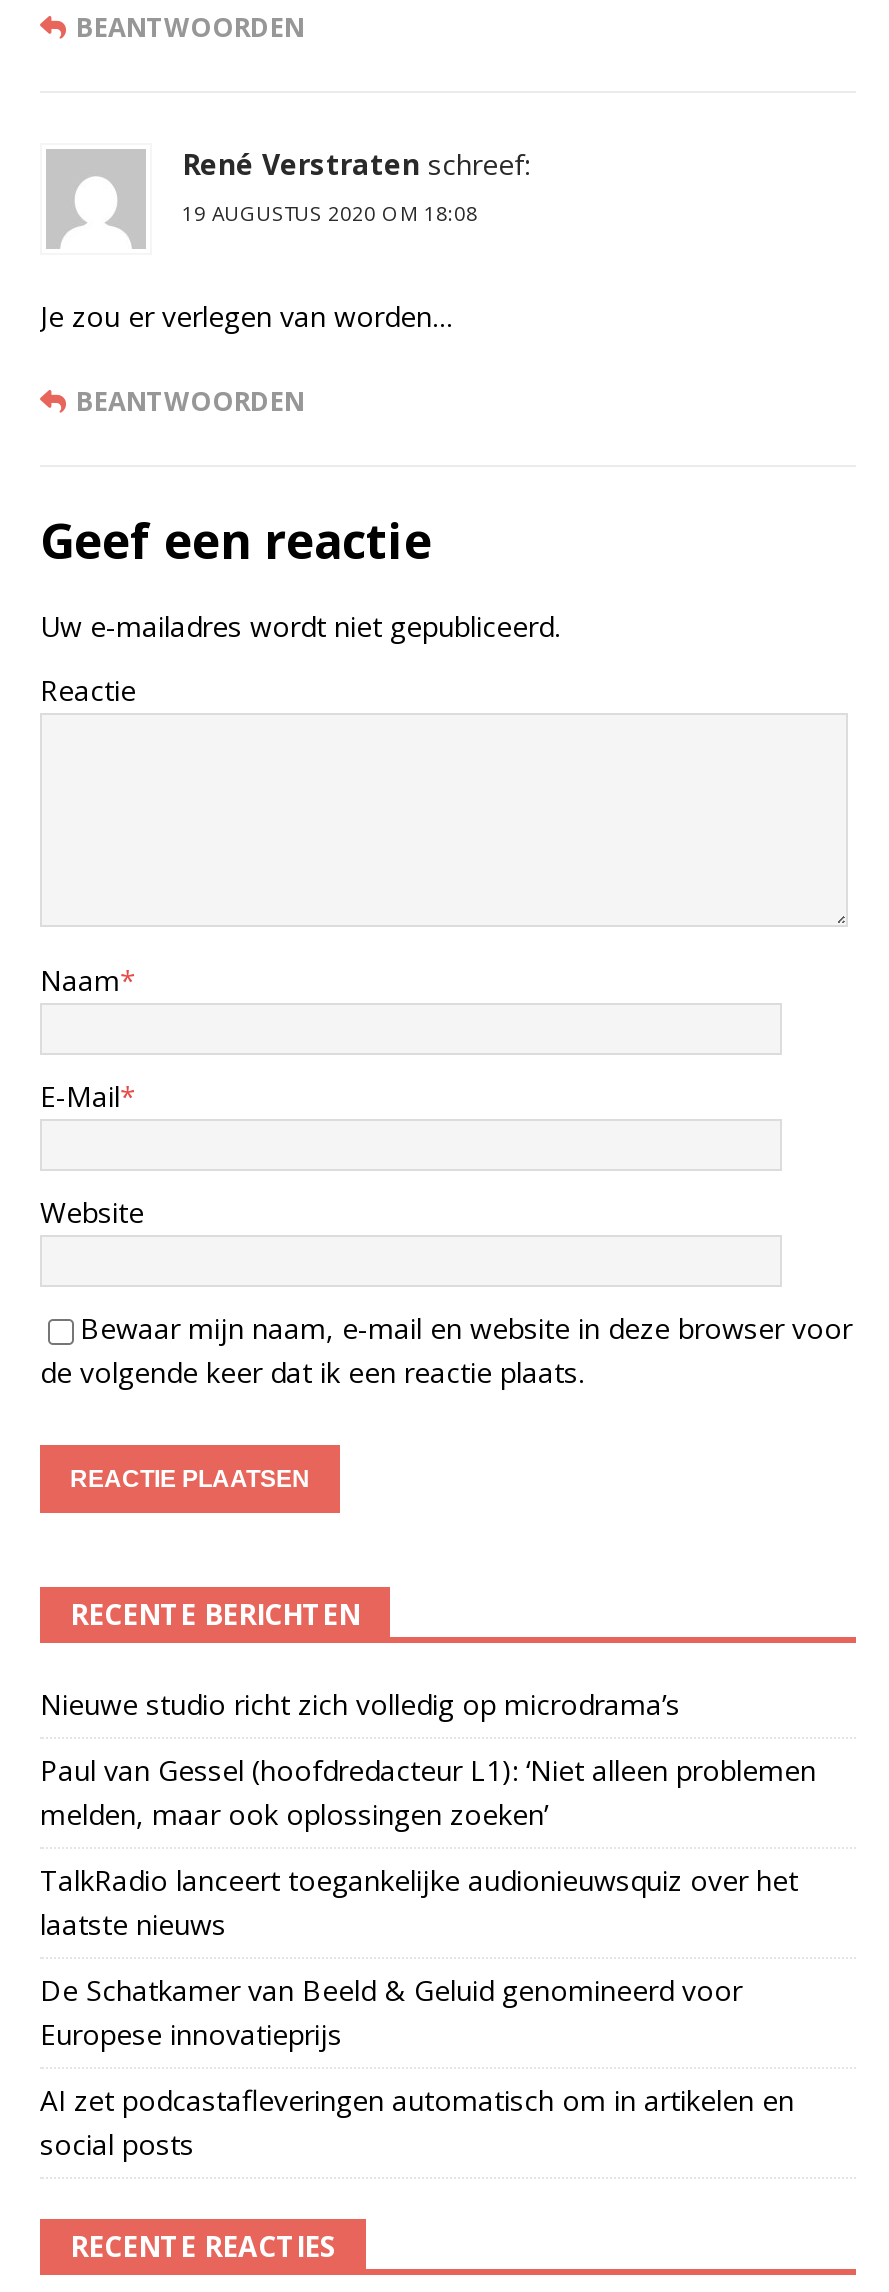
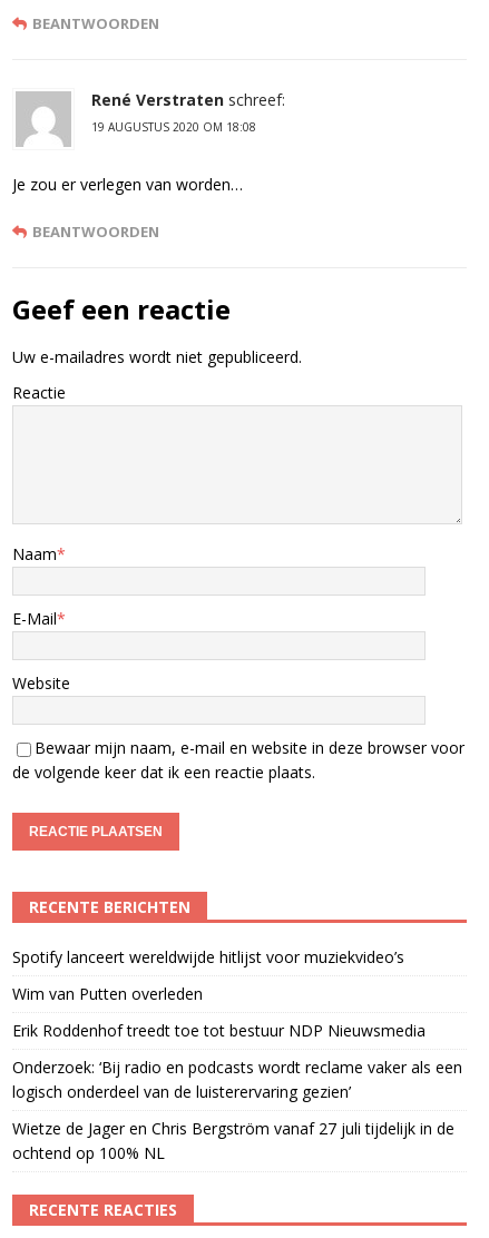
[40,1685,680,1723] Nieuwe studio richt zich volledig op microdrama’s -> [12,947,404,968] Spotify lanceert wereldwijde hitlijst voor muziekvideo’s
[40,1751,816,1833] Paul van Gessel (hoofdredacteur L1): ‘Niet alleen problemen | melden, maar ook oplossingen zoeken’ -> [12,983,203,1004] Wim van Putten overleden
[40,1861,798,1943] TalkRadio lanceert toegankelijke audionieuwsquiz over het | laatste nieuws -> [12,1020,426,1041] Erik Roddenhof treedt toe tot bestuur NDP Nieuwsmedia
[40,1971,742,2053] De Schatkamer van Beeld & Geluid genomineerd voor | Europese innovatieprijs -> [12,1057,462,1102] Onderzoek: ‘Bij radio en podcasts wordt reclame vaker als een | logisch onderdeel van de luisterervaring gezien’
[40,2081,794,2163] AI zet podcastafleveringen automatisch om in artikelen en | social posts -> [12,1118,454,1164] Wietze de Jager en Chris Bergström vanaf 27 juli tijdelijk in de | ochtend op 100% NL

